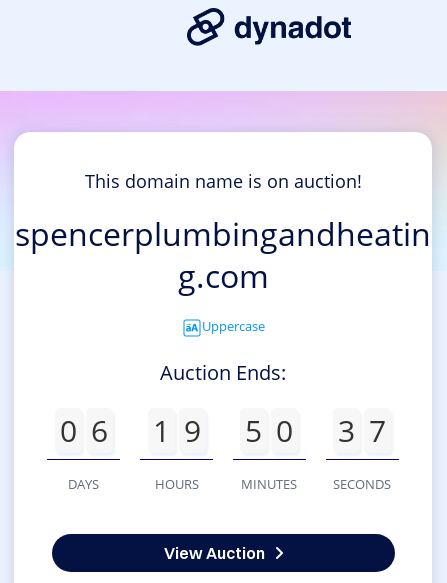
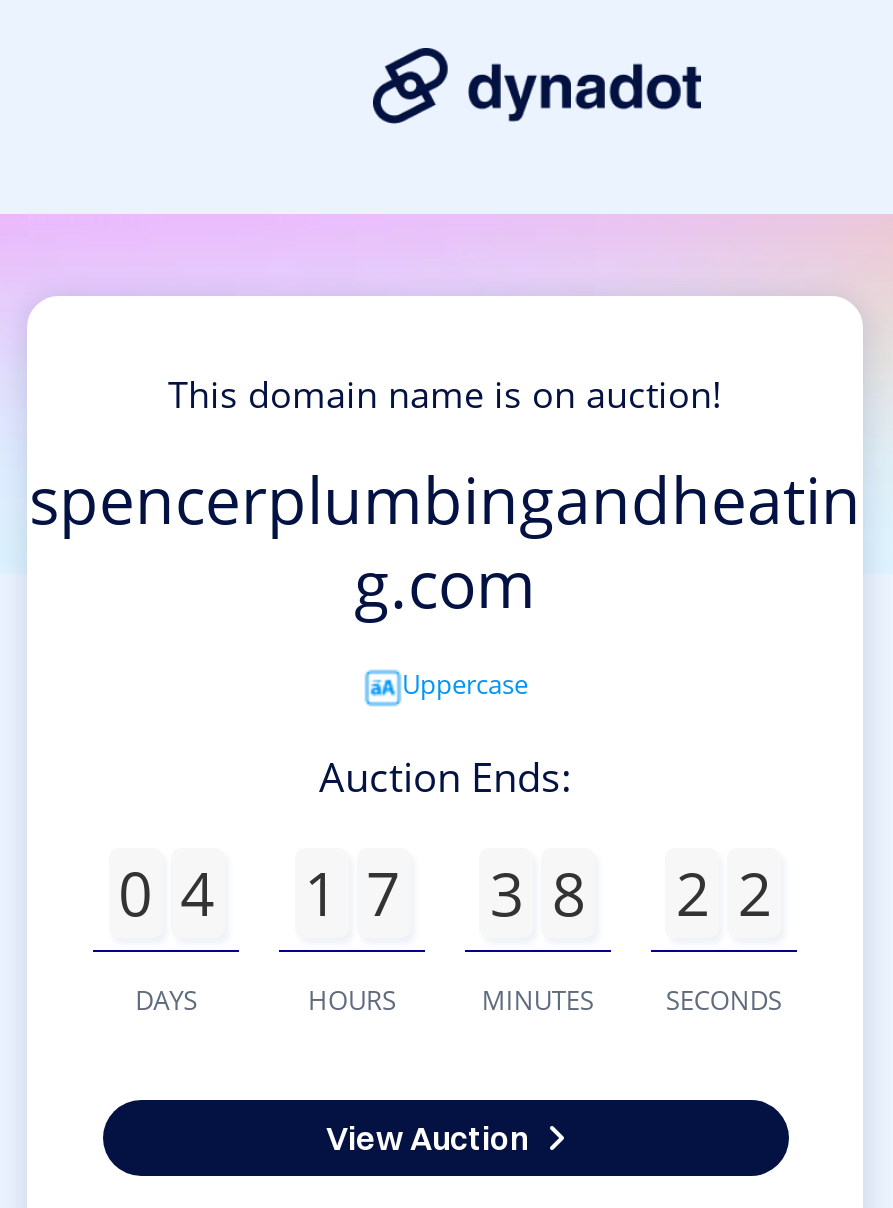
[60,410,108,451] 0 6 -> [118,852,214,934] 0 4
[152,410,200,451] 1 9 -> [304,852,400,934] 1 7
[245,410,293,451] 5 0 -> [490,852,586,934] 3 8
[338,410,386,451] 3 7 -> [676,852,772,934] 2 2

